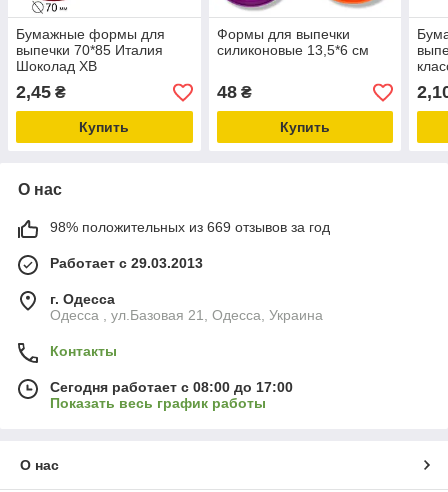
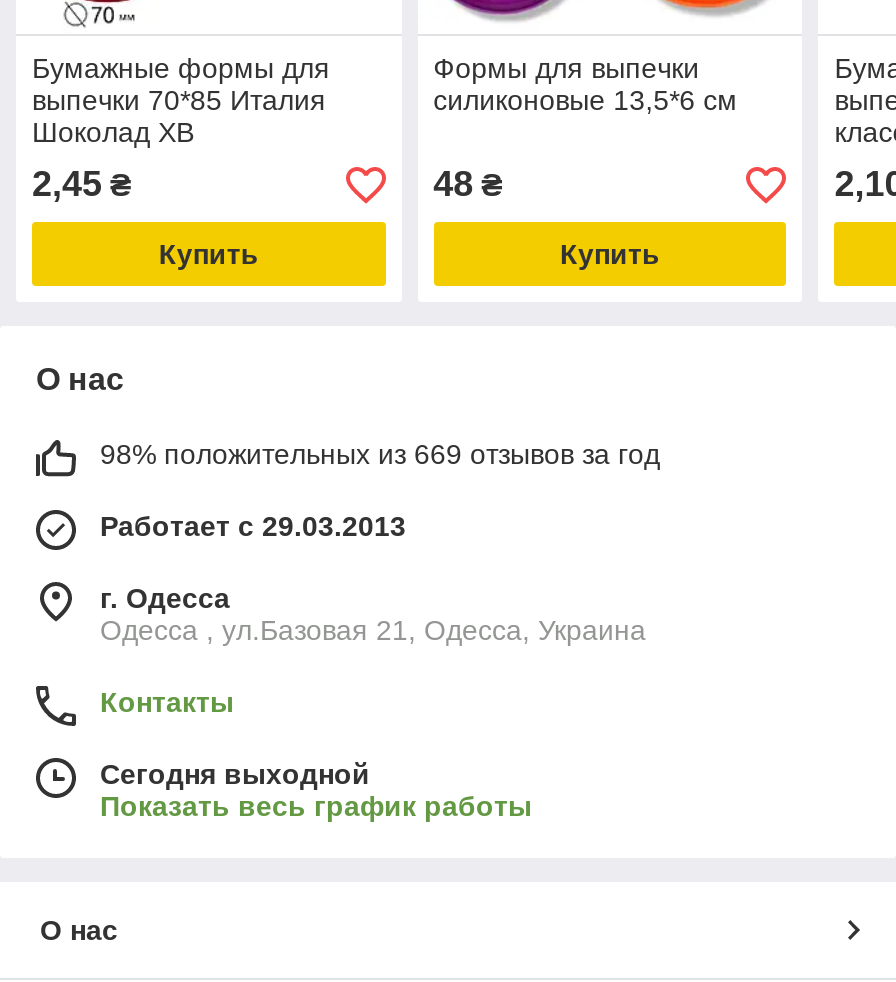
[50,379,293,395] Сегодня работает с 08:00 до 17:00 -> [100,759,370,791] Сегодня выходной

